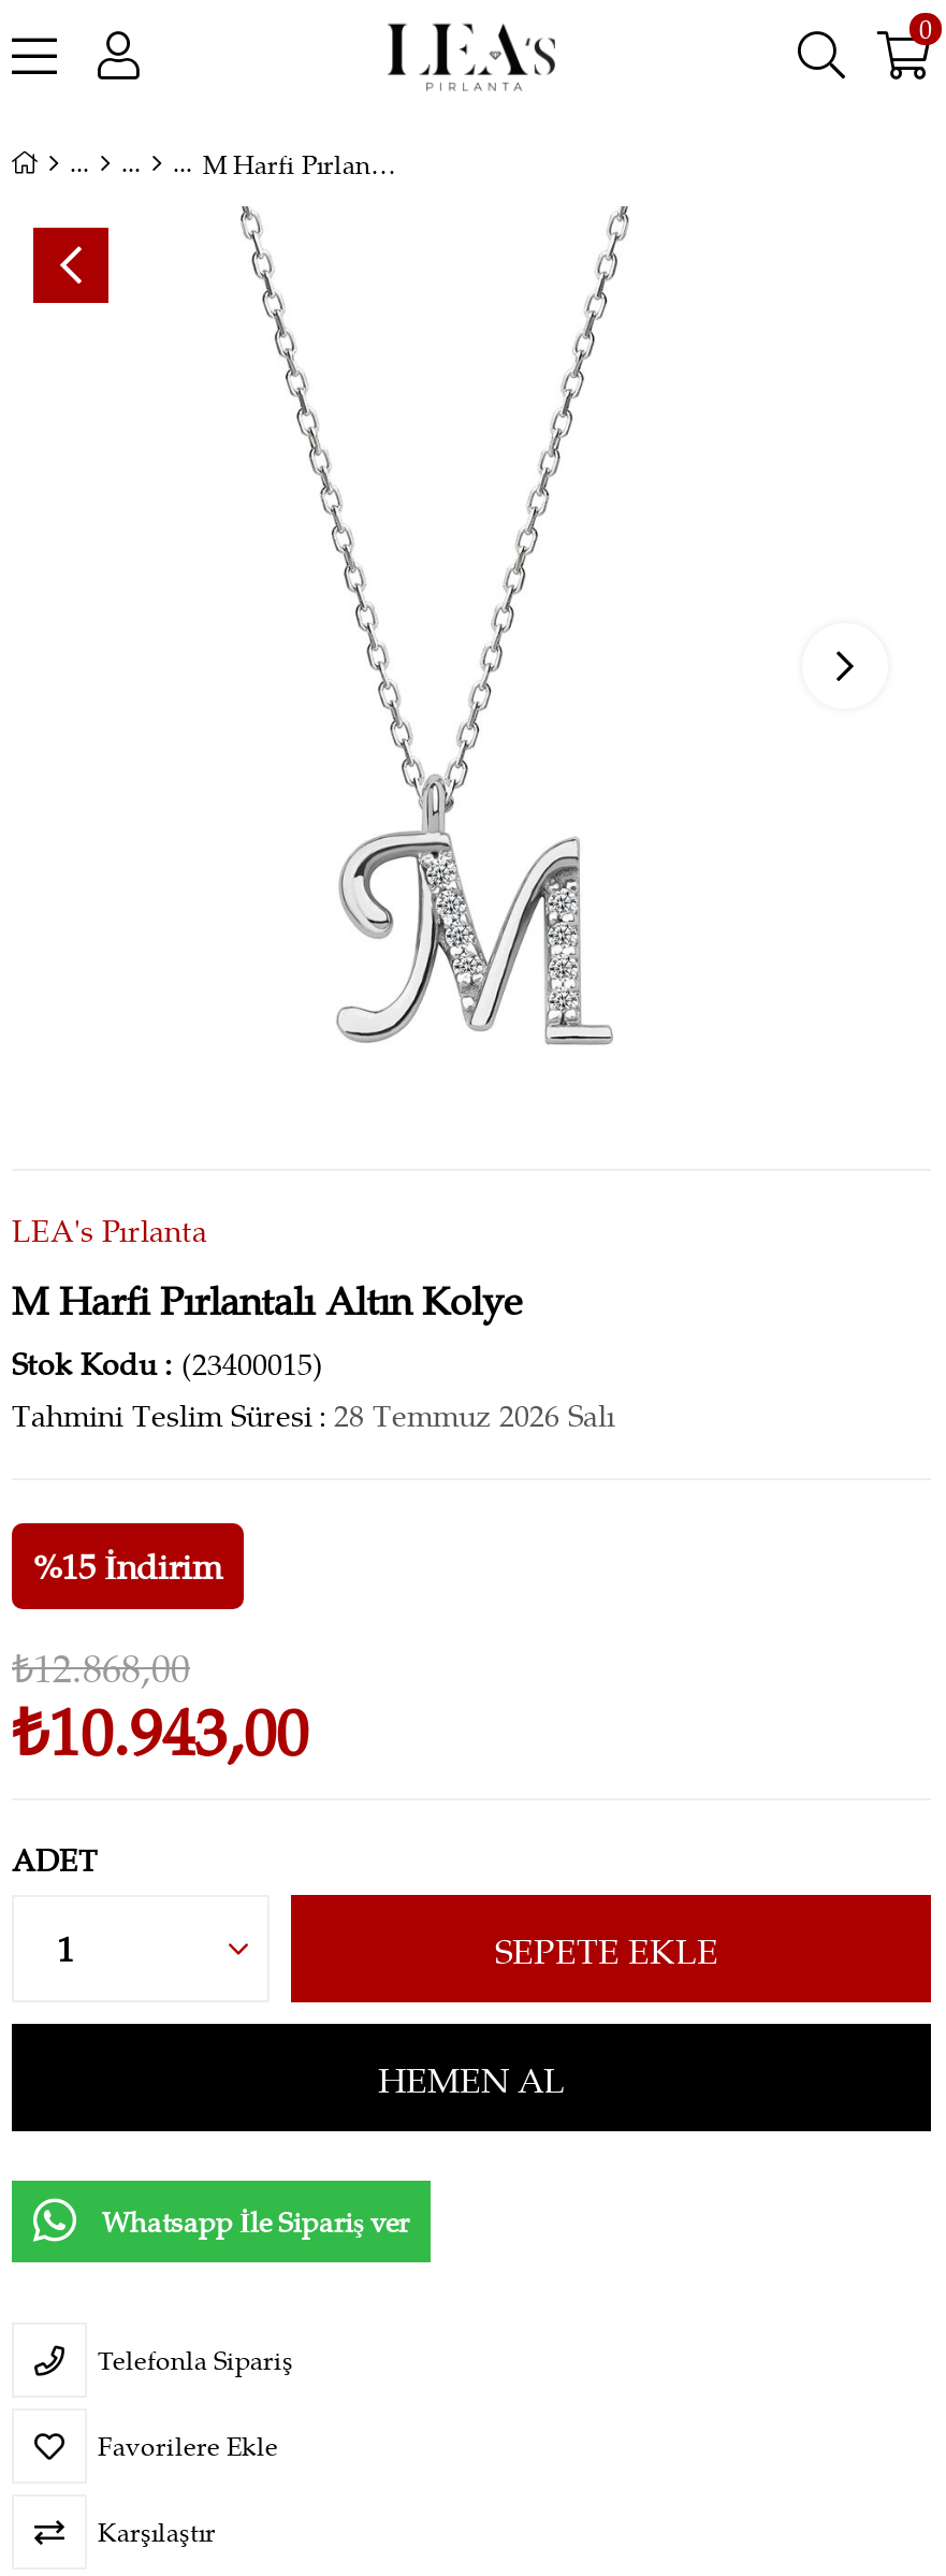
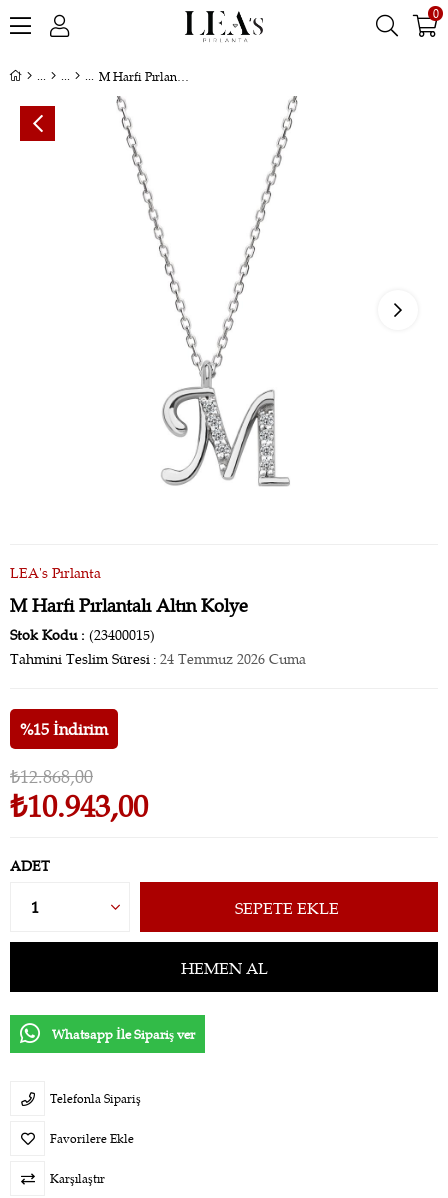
[12,1392,615,1435] Tahmini Teslim Süresi : 28 Temmuz 2026 Salı -> [10,648,306,668] Tahmini Teslim Süresi : 24 Temmuz 2026 Cuma

